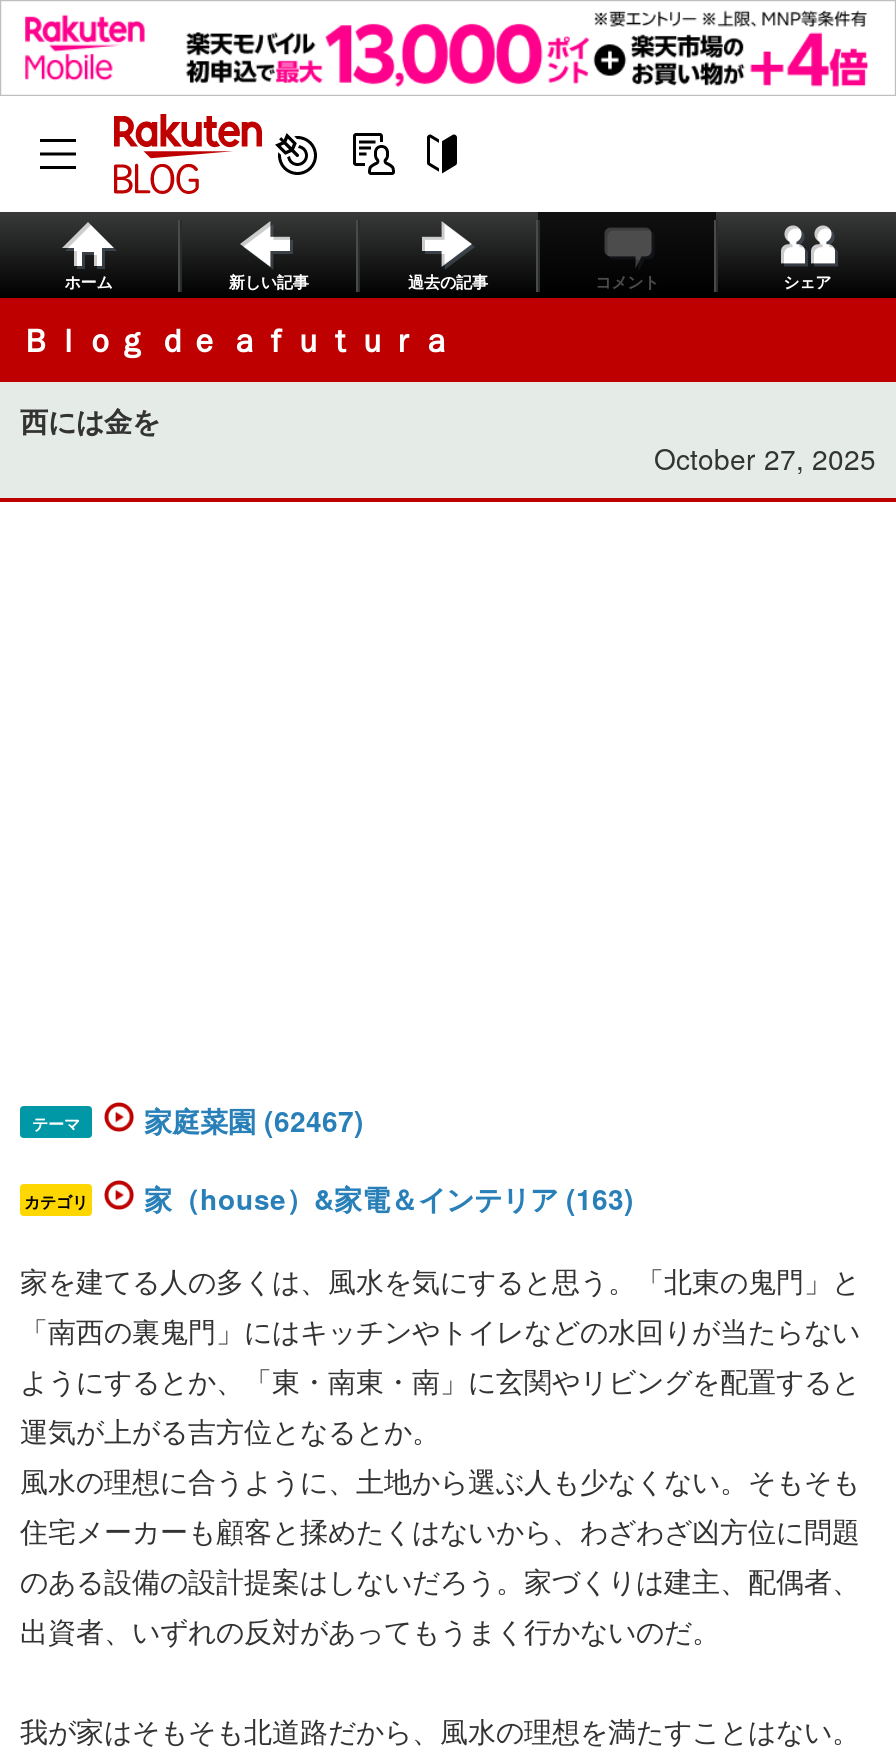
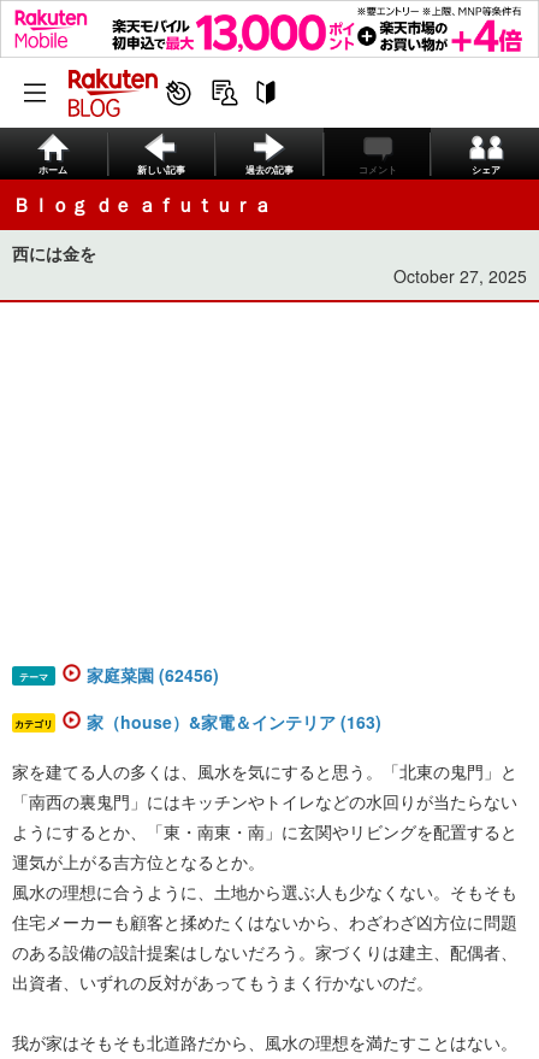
[144,1100,364,1140] 家庭菜園 (62467) -> [87,662,219,686] 家庭菜園 (62456)

